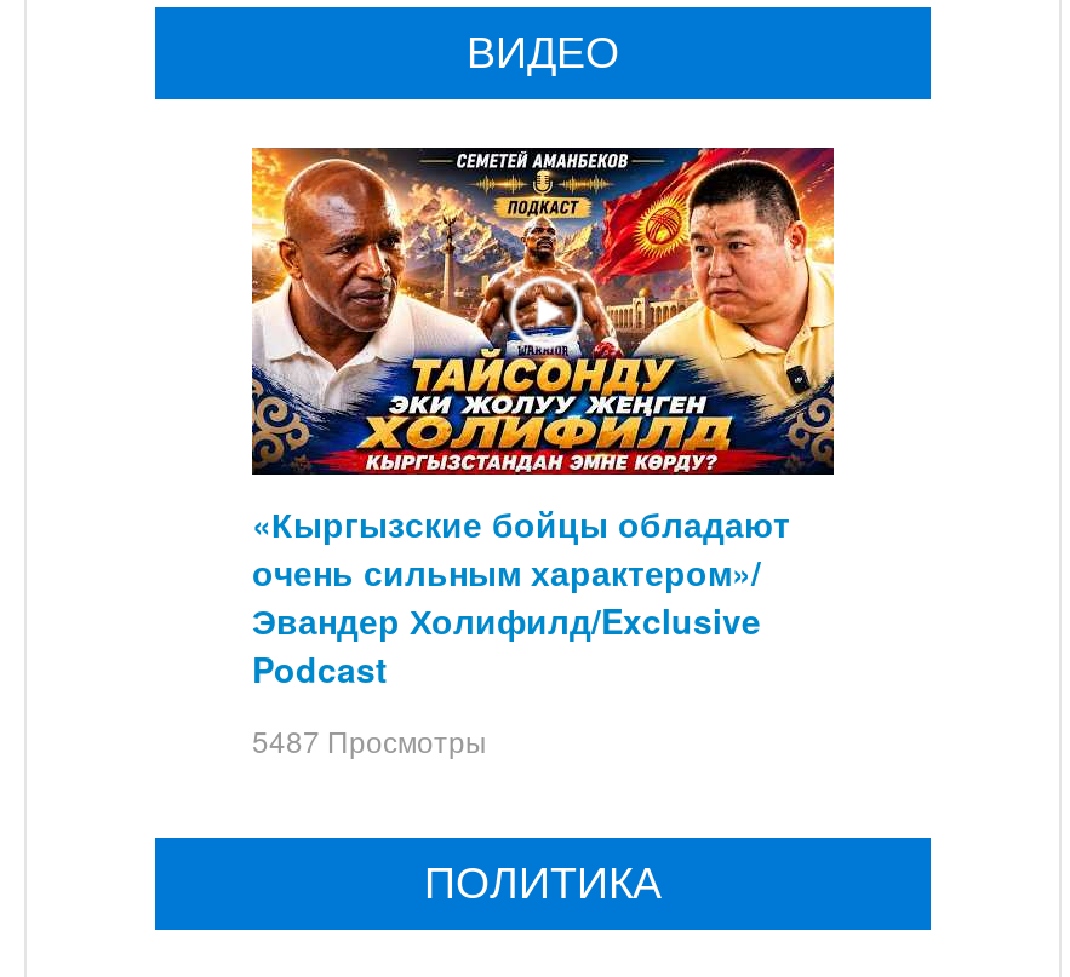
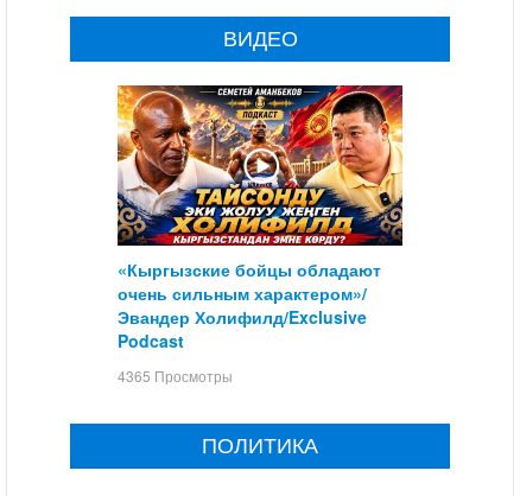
[252,719,487,760] 5487 Просмотры -> [118,365,233,385] 4365 Просмотры

